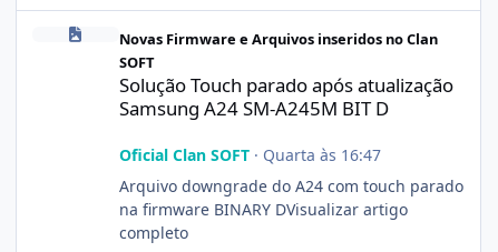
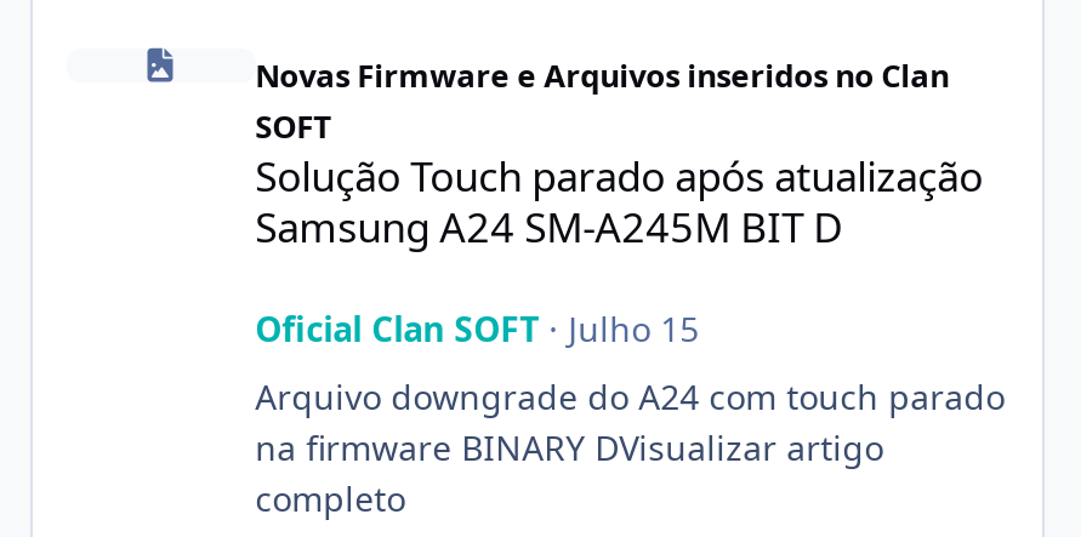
[119,144,381,165] Oficial Clan SOFT · Quarta às 16:47 -> [255,305,699,352] Oficial Clan SOFT · Julho 15

